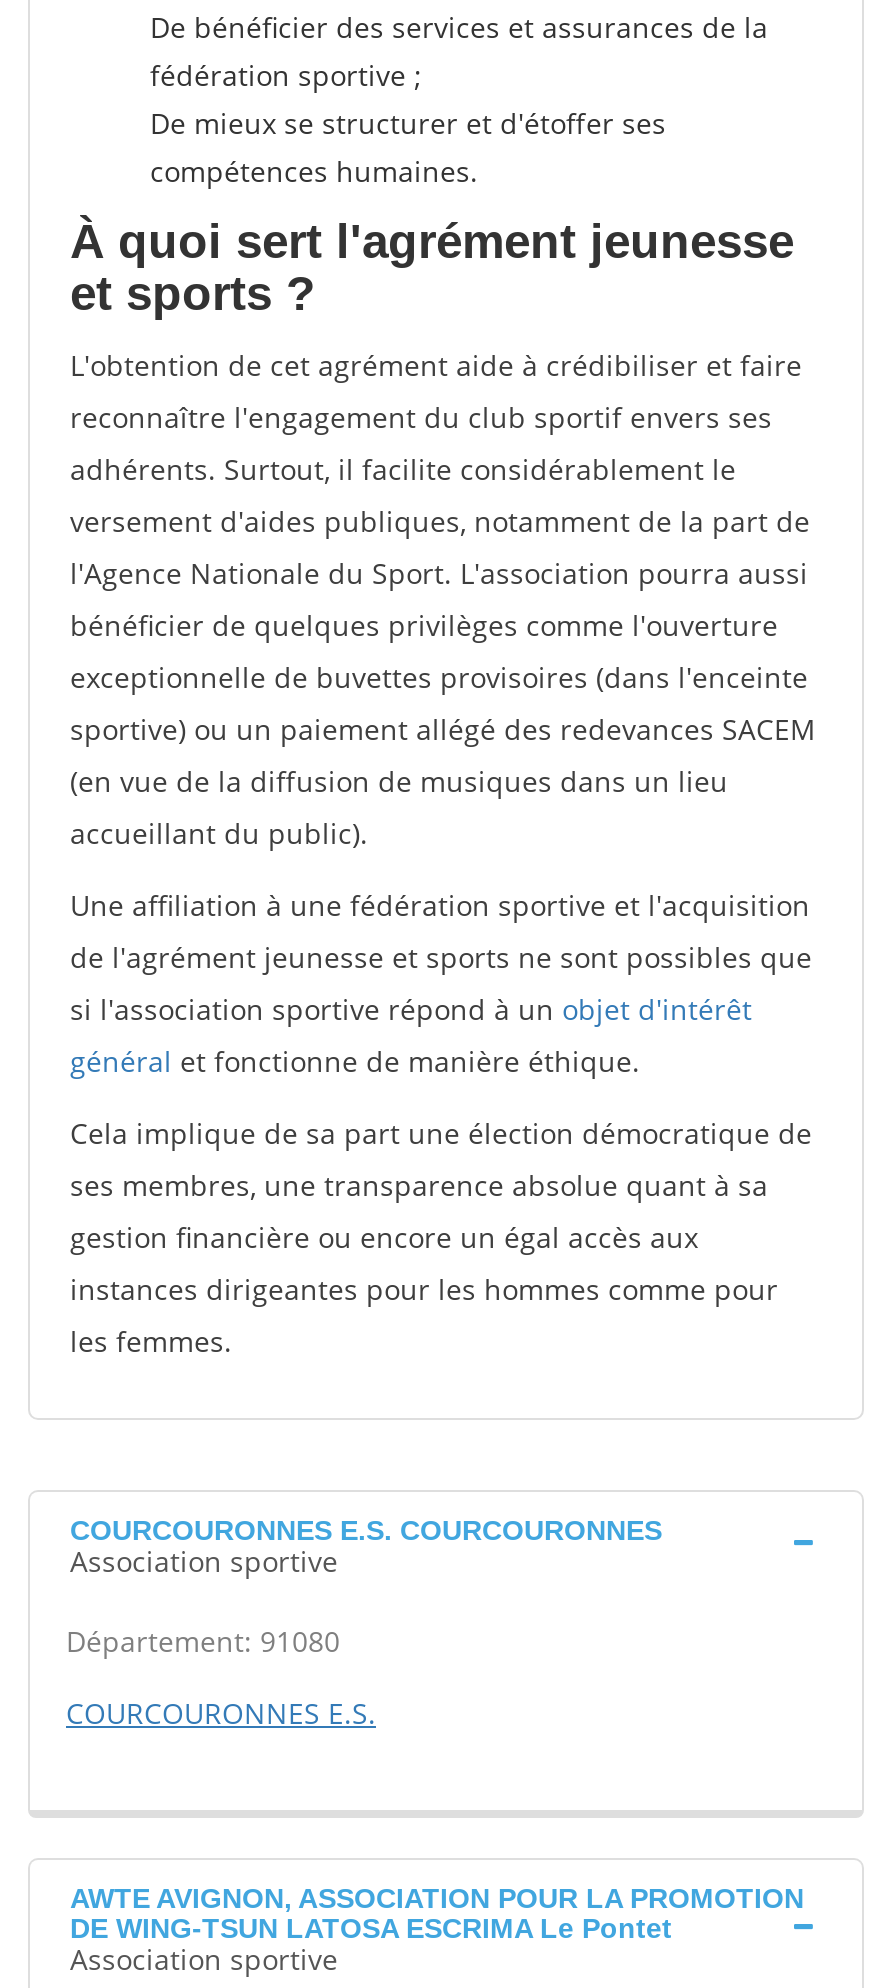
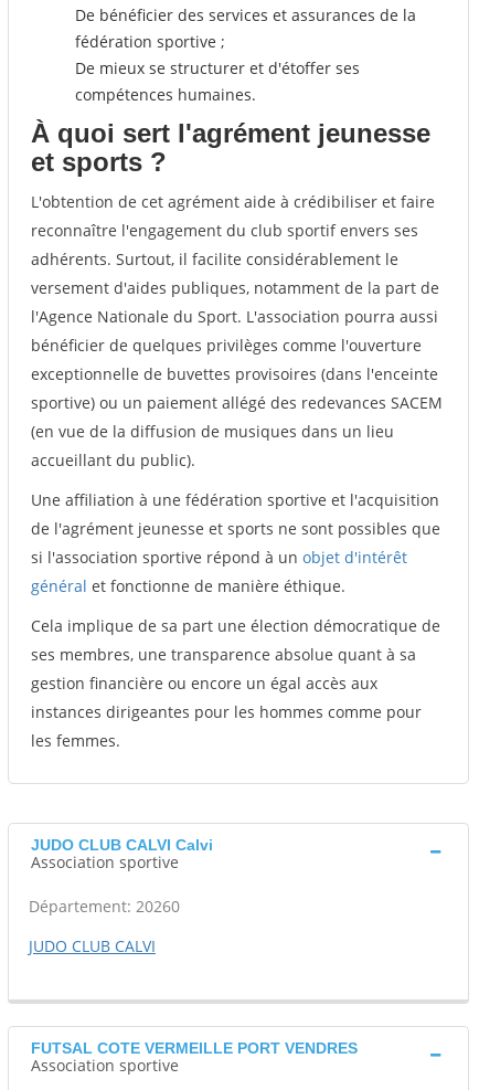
[70,1514,662,1546] COURCOURONNES E.S. COURCOURONNES -> [31,836,213,854] JUDO CLUB CALVI Calvi
[66,1622,340,1660] Département: 91080 -> [29,896,180,917] Département: 20260
[66,1694,376,1732] COURCOURONNES E.S. -> [29,935,156,956] JUDO CLUB CALVI
[70,1882,804,1944] AWTE AVIGNON, ASSOCIATION POUR LA PROMOTION | DE WING-TSUN LATOSA ESCRIMA Le Pontet -> [31,1039,358,1057] FUTSAL COTE VERMEILLE PORT VENDRES

